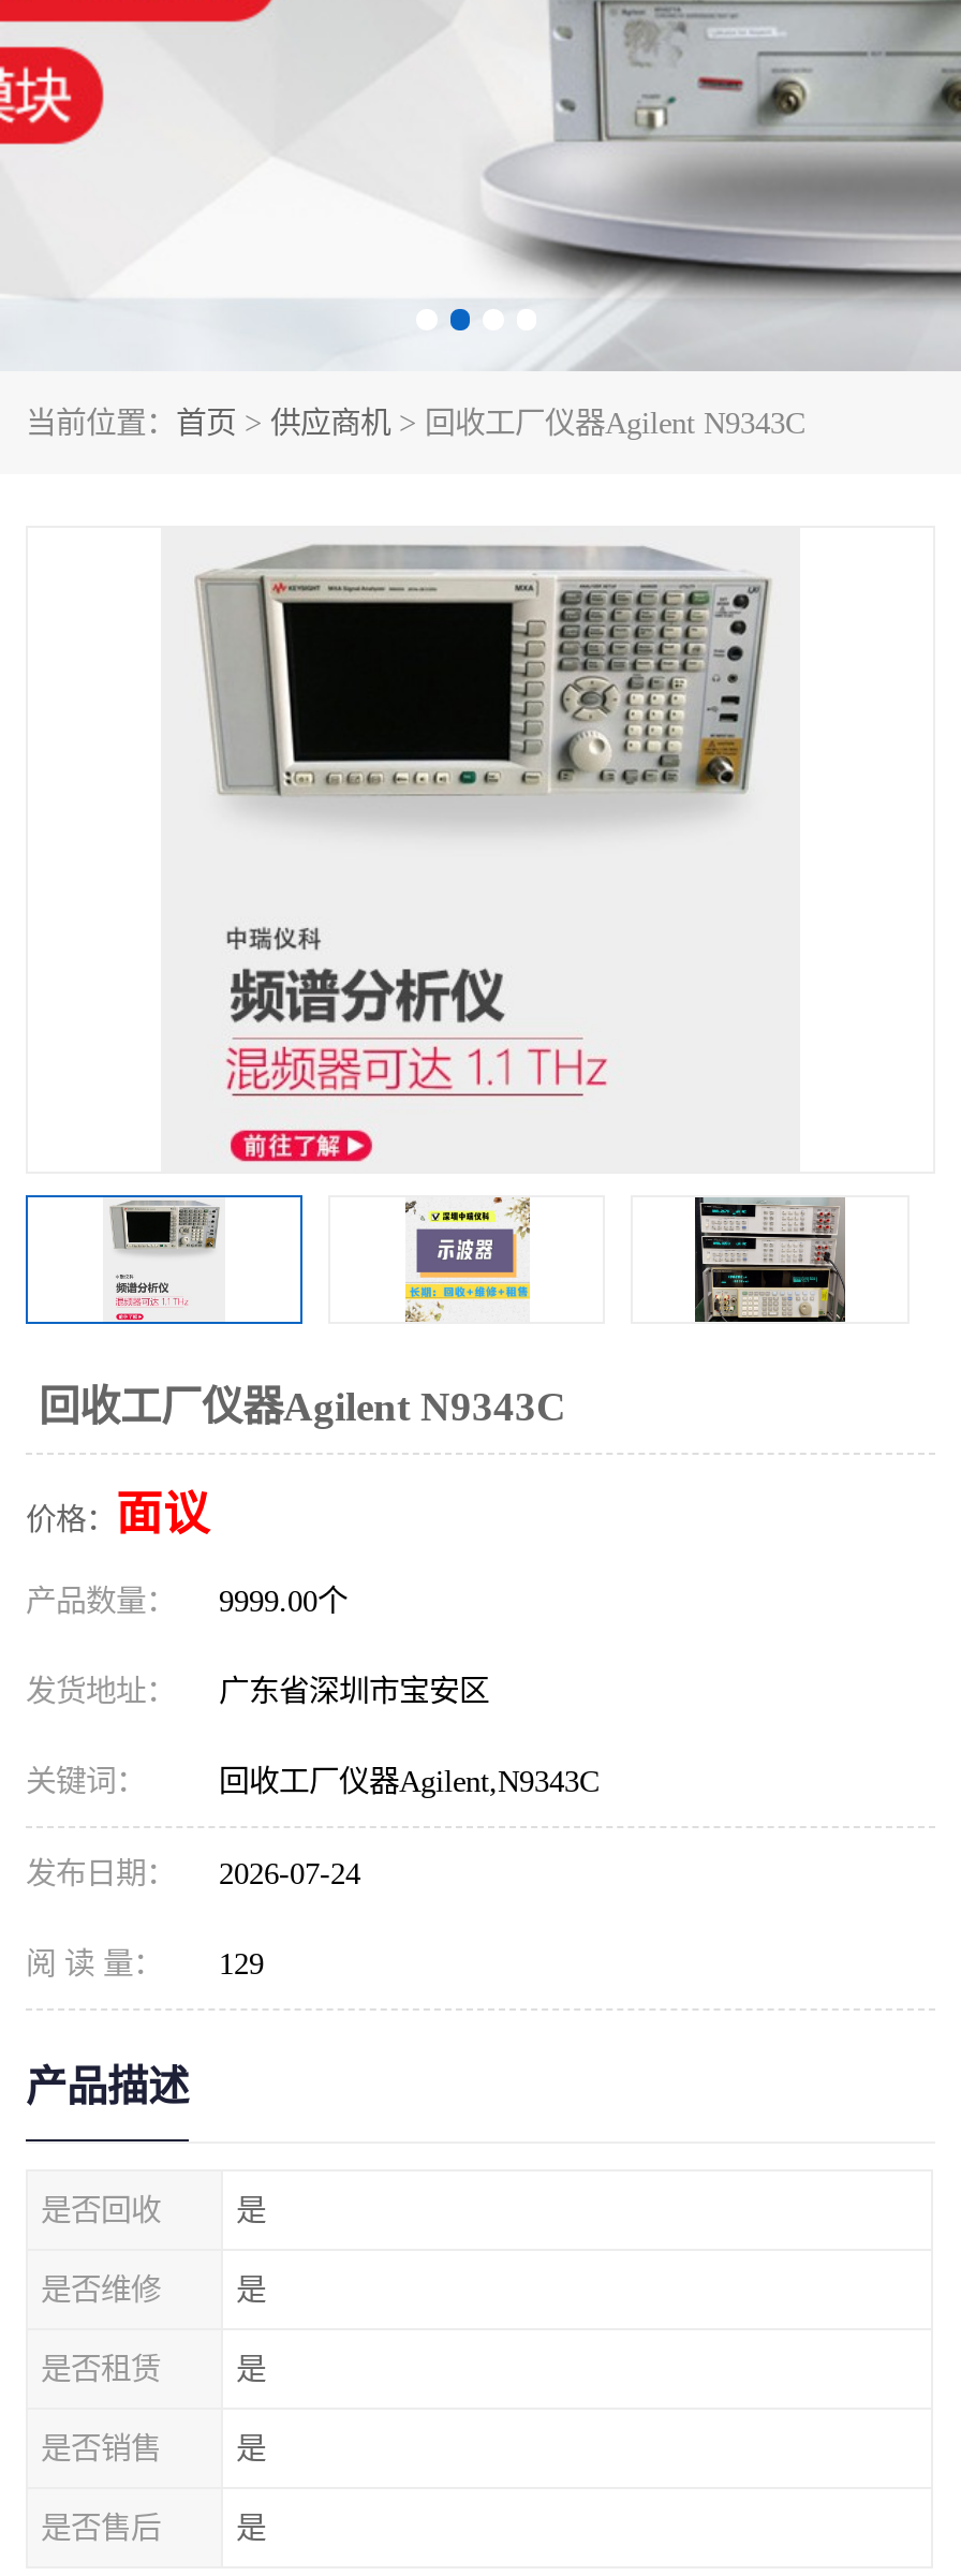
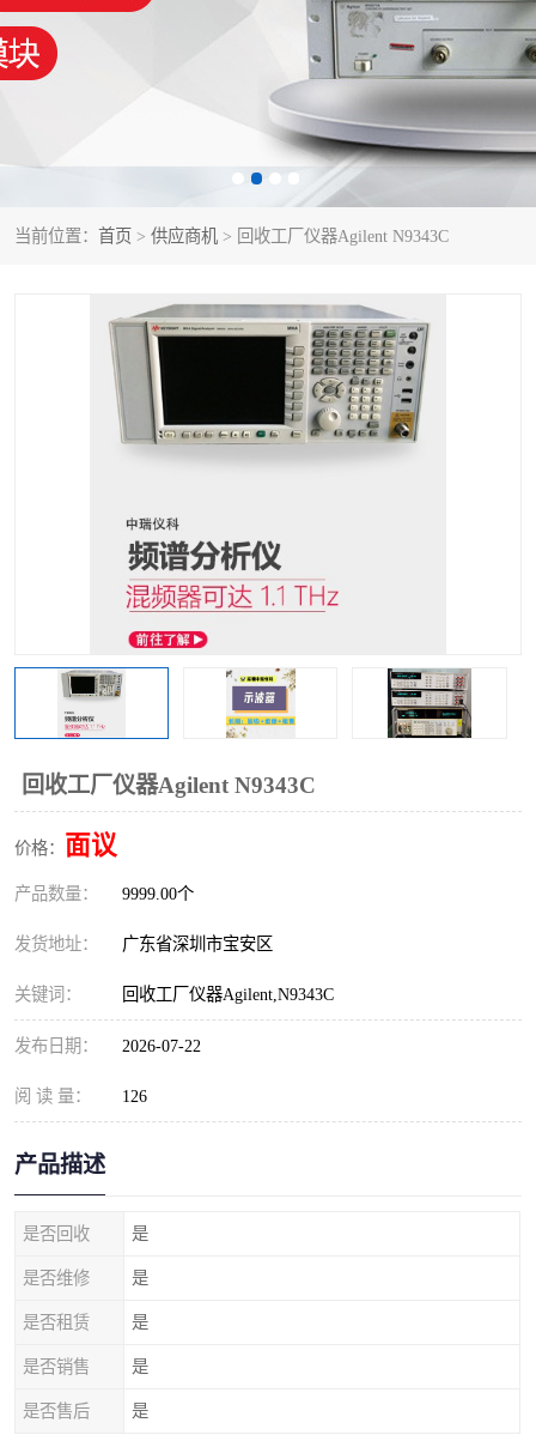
[26,1856,360,1890] 发布日期： 2026-07-24 -> [14,1036,201,1055] 发布日期： 2026-07-22
[26,1946,264,1981] 阅 读 量： 129 -> [14,1086,147,1106] 阅 读 量： 126

